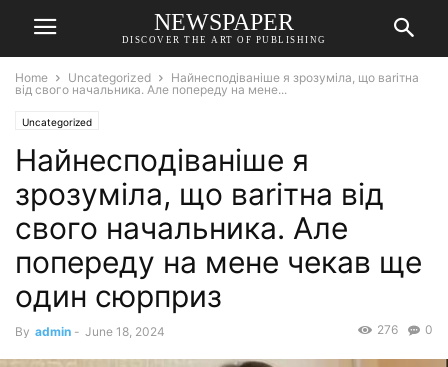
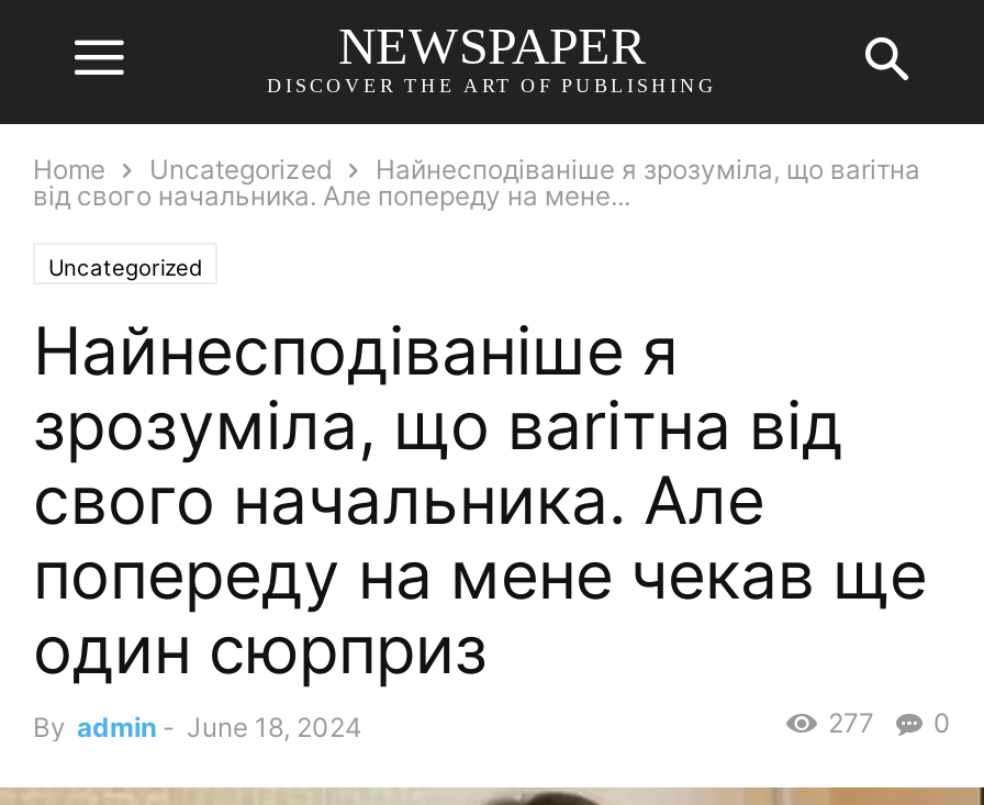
[377,322,433,337] 276 0 -> [828,706,951,739] 277 0

